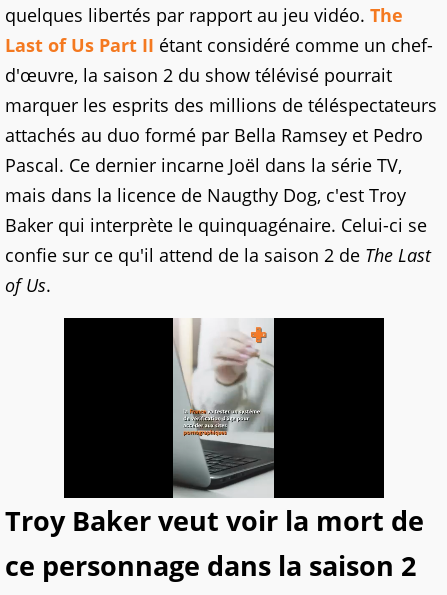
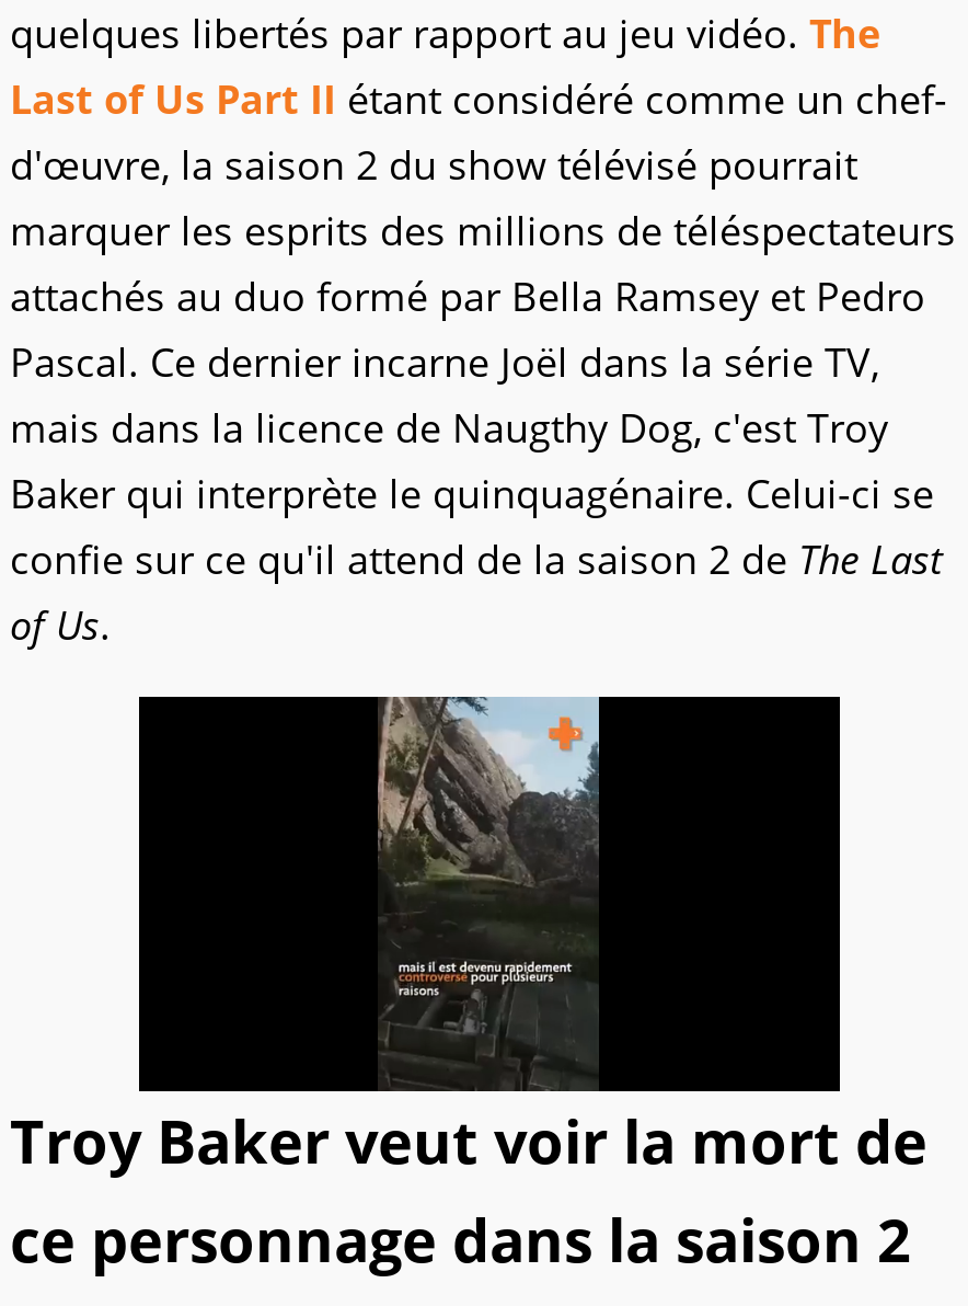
[172,318,275,498] [image] -> [378,695,599,1093] [image]

